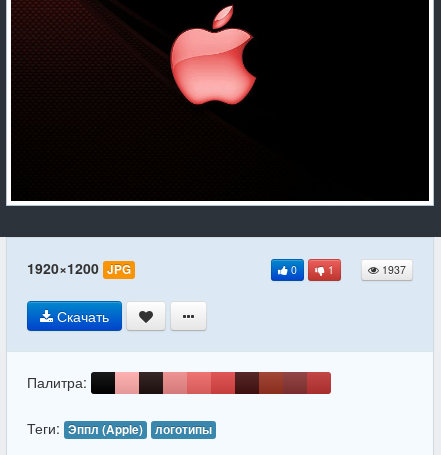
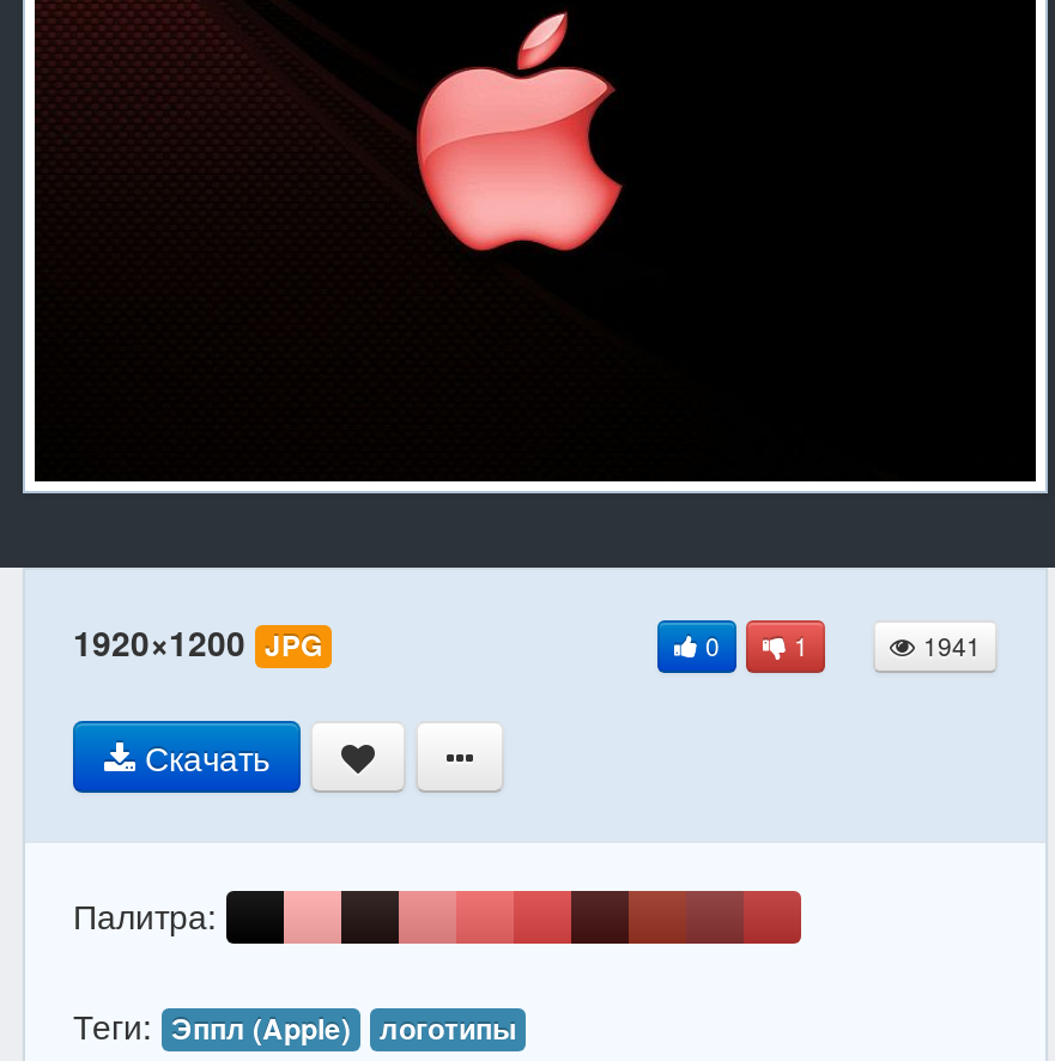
[379,262,406,277] 1937 -> [916,628,981,664] 1941

